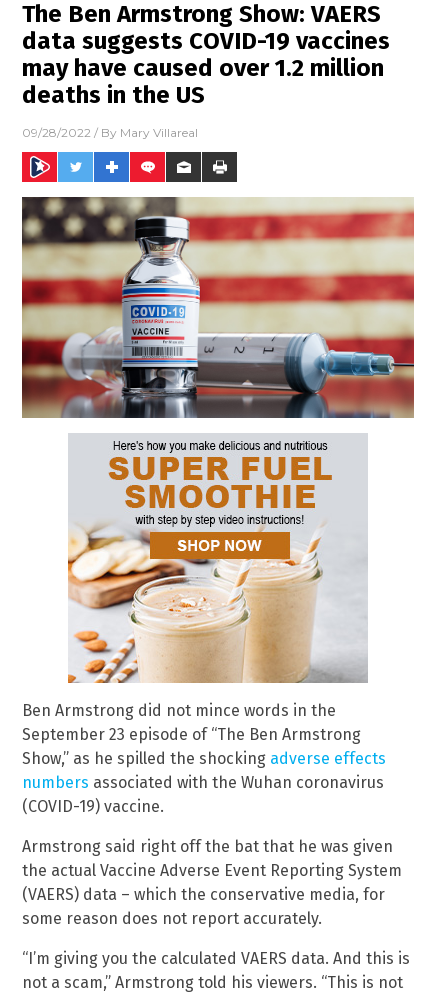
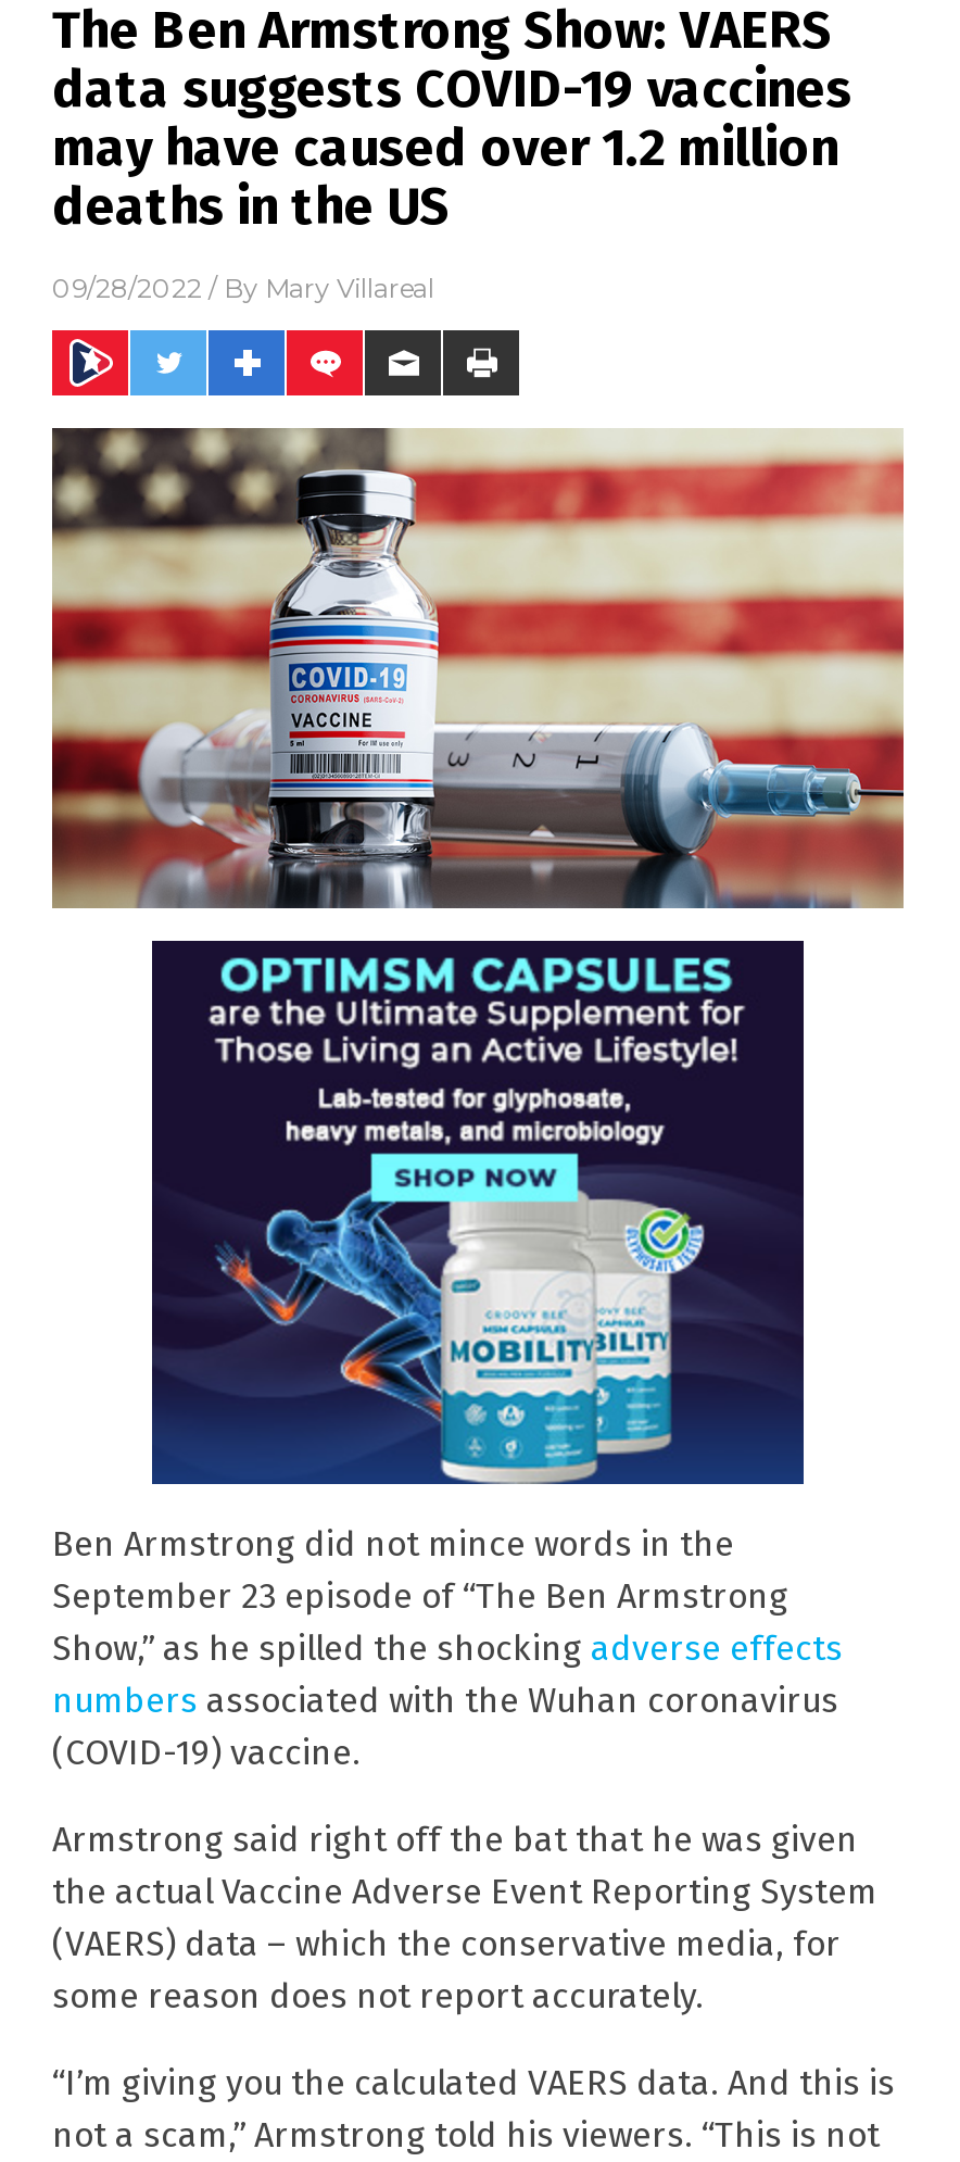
[67,433,368,684] [image] -> [150,939,806,1486] [image]

